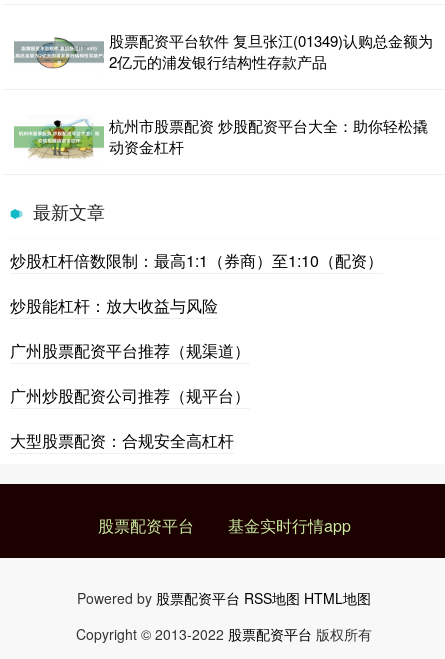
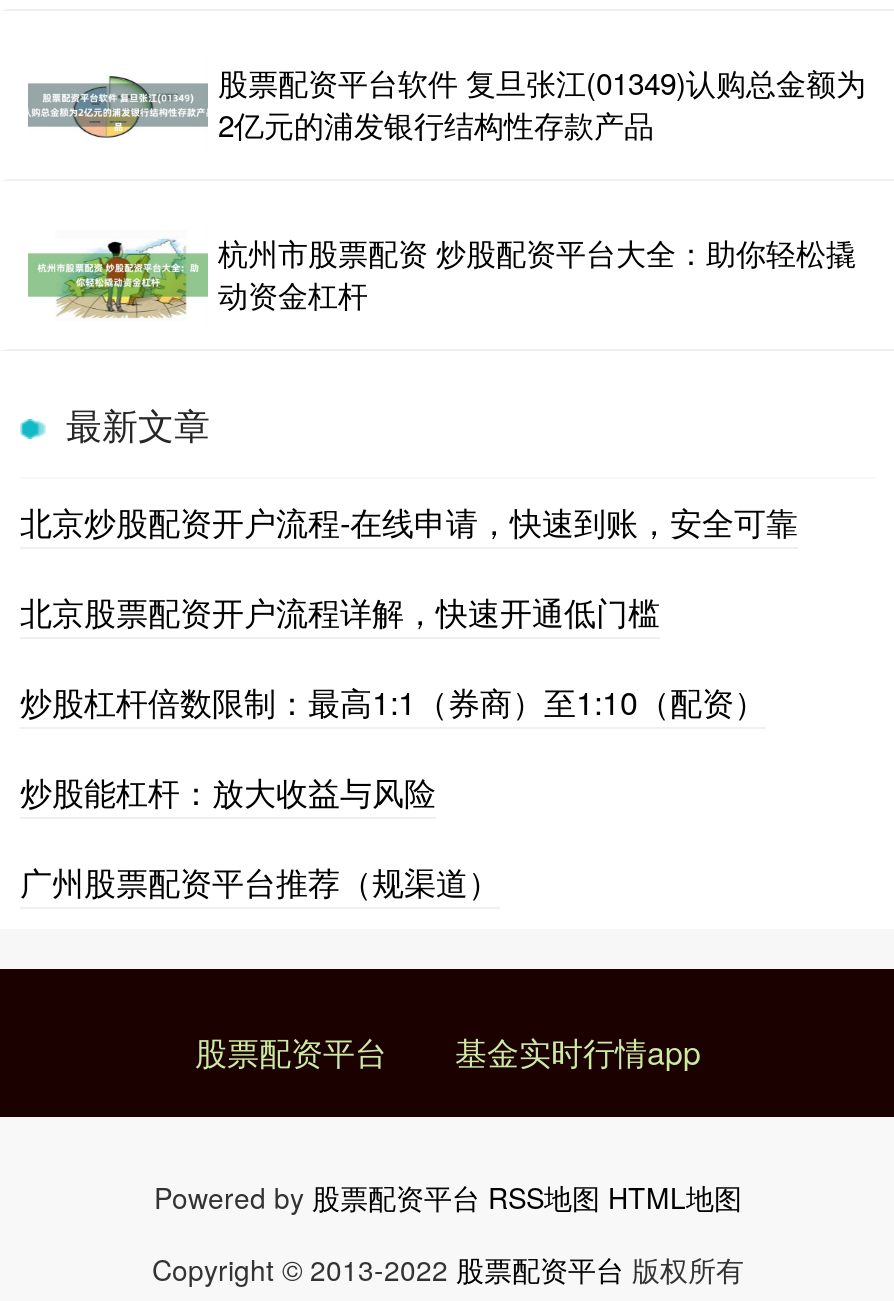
none -> [20,499,798,635] 北京炒股配资开户流程-在线申请，快速到账，安全可靠 | 北京股票配资开户流程详解，快速开通低门槛
moved [10,249,383,362] -> [20,679,766,905]: 炒股杠杆倍数限制：最高1:1（券商）至1:10（配资） | 炒股能杠杆：放大收益与风险 | 广州股票配资平台推荐（规渠道）
[10,384,250,452] 广州炒股配资公司推荐（规平台） | 大型股票配资：合规安全高杠杆 -> none

